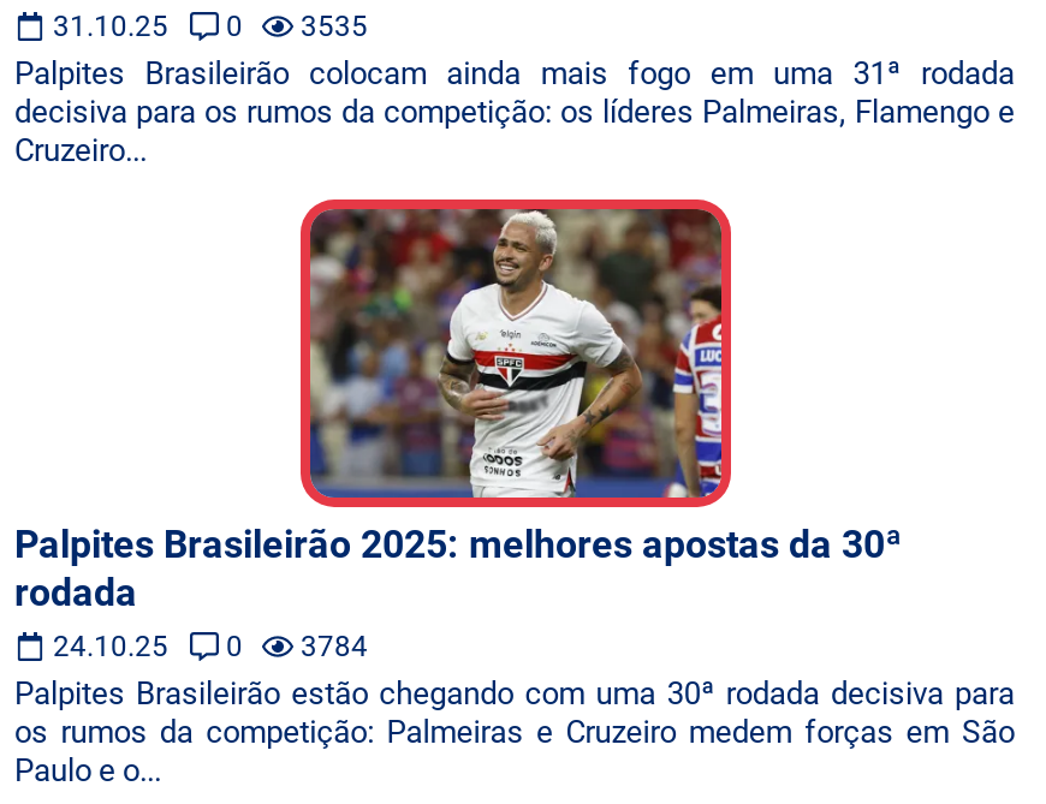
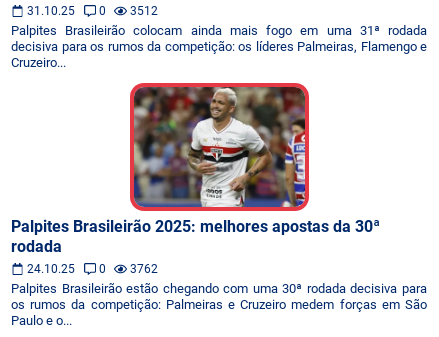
[53,9,368,43] 31.10.25 0 3535 -> [27,4,158,18] 31.10.25 0 3512
[53,631,368,665] 24.10.25 0 3784 -> [27,262,158,276] 24.10.25 0 3762

